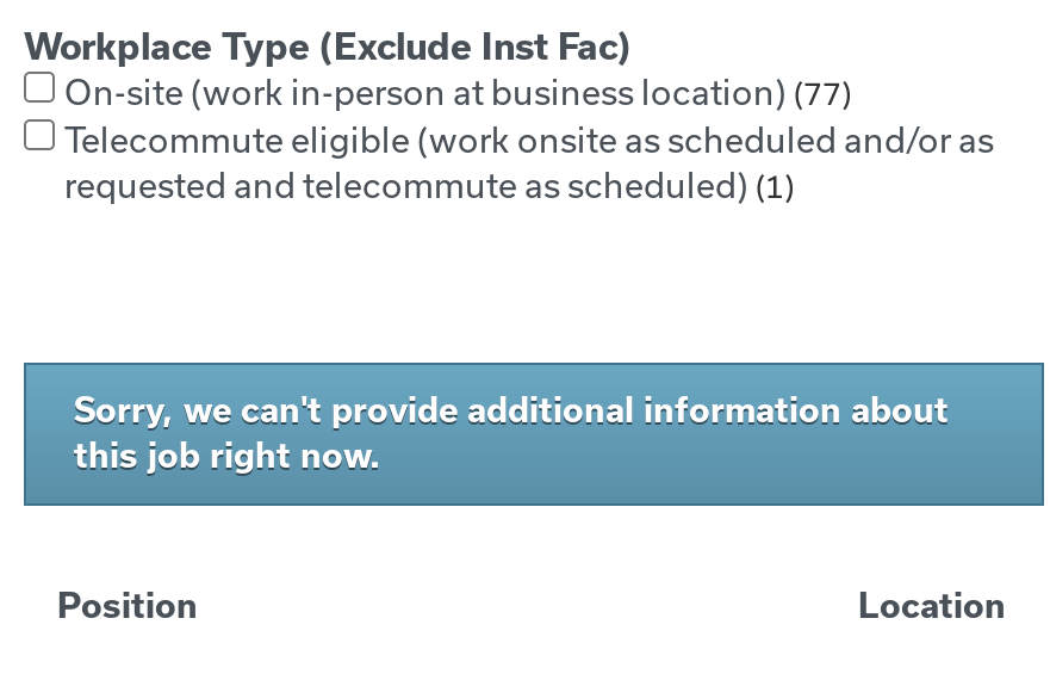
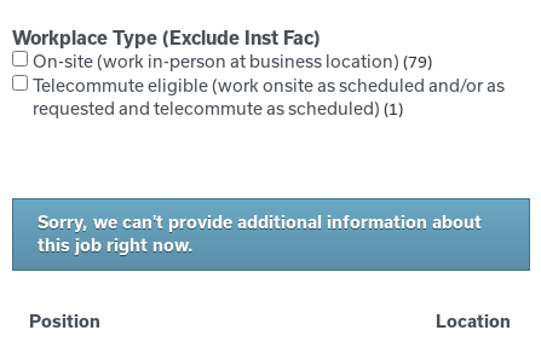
[64,72,841,112] On-site (work in-person at business location) 77 -> [33,51,427,71] On-site (work in-person at business location) 79

